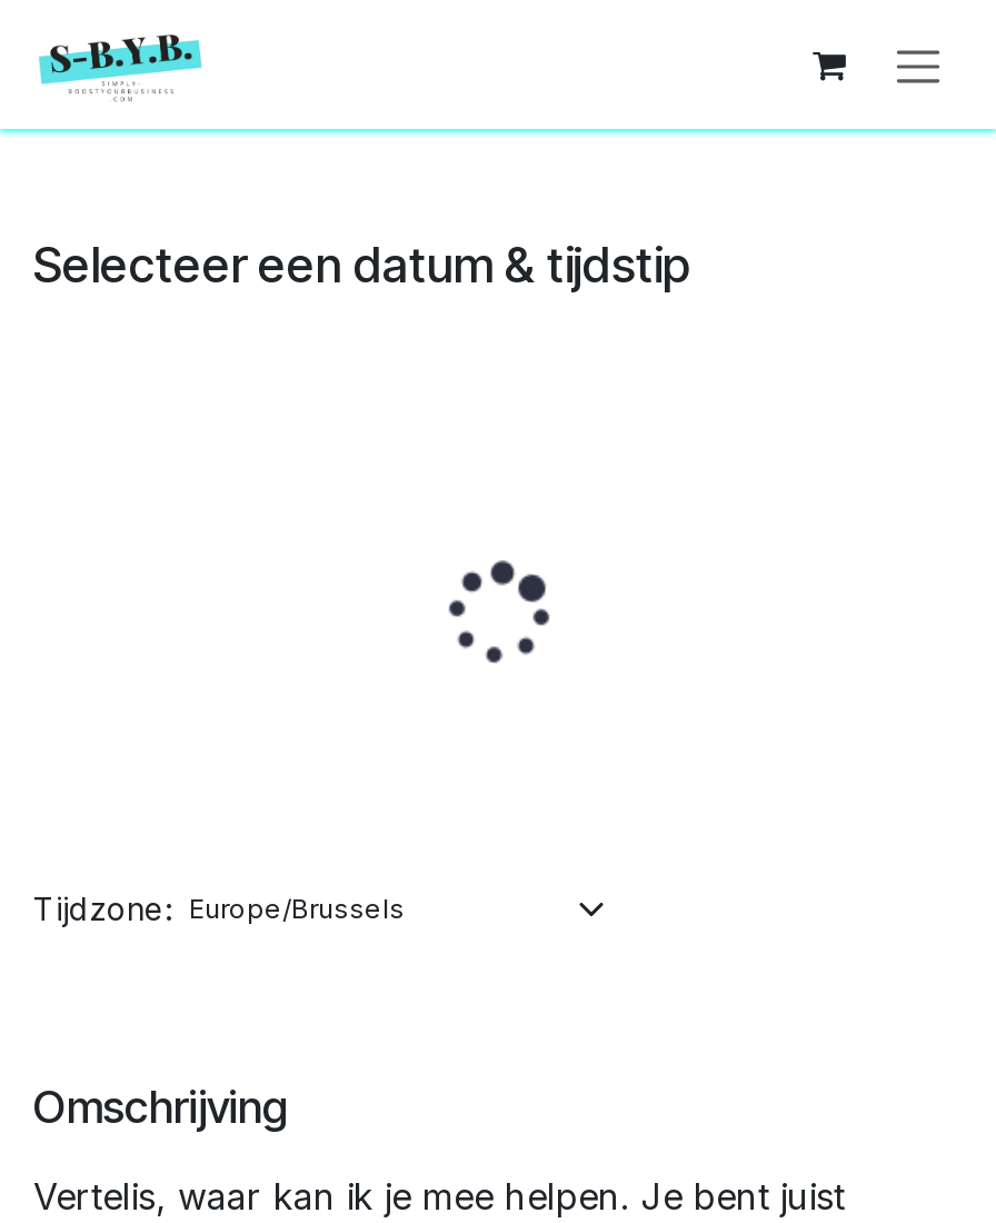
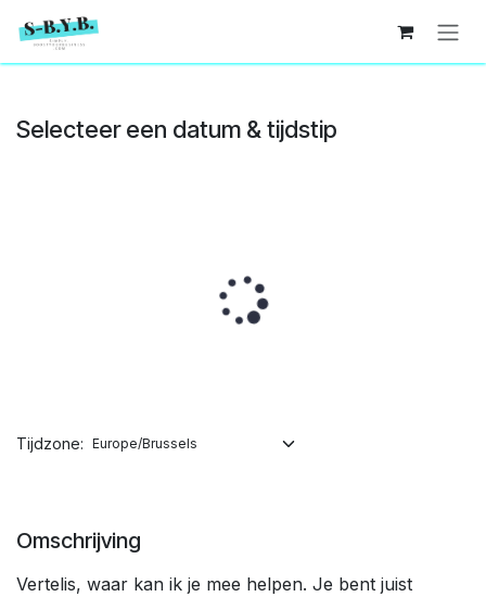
[449,558,549,665] [image] -> [222,274,269,326] [image]

